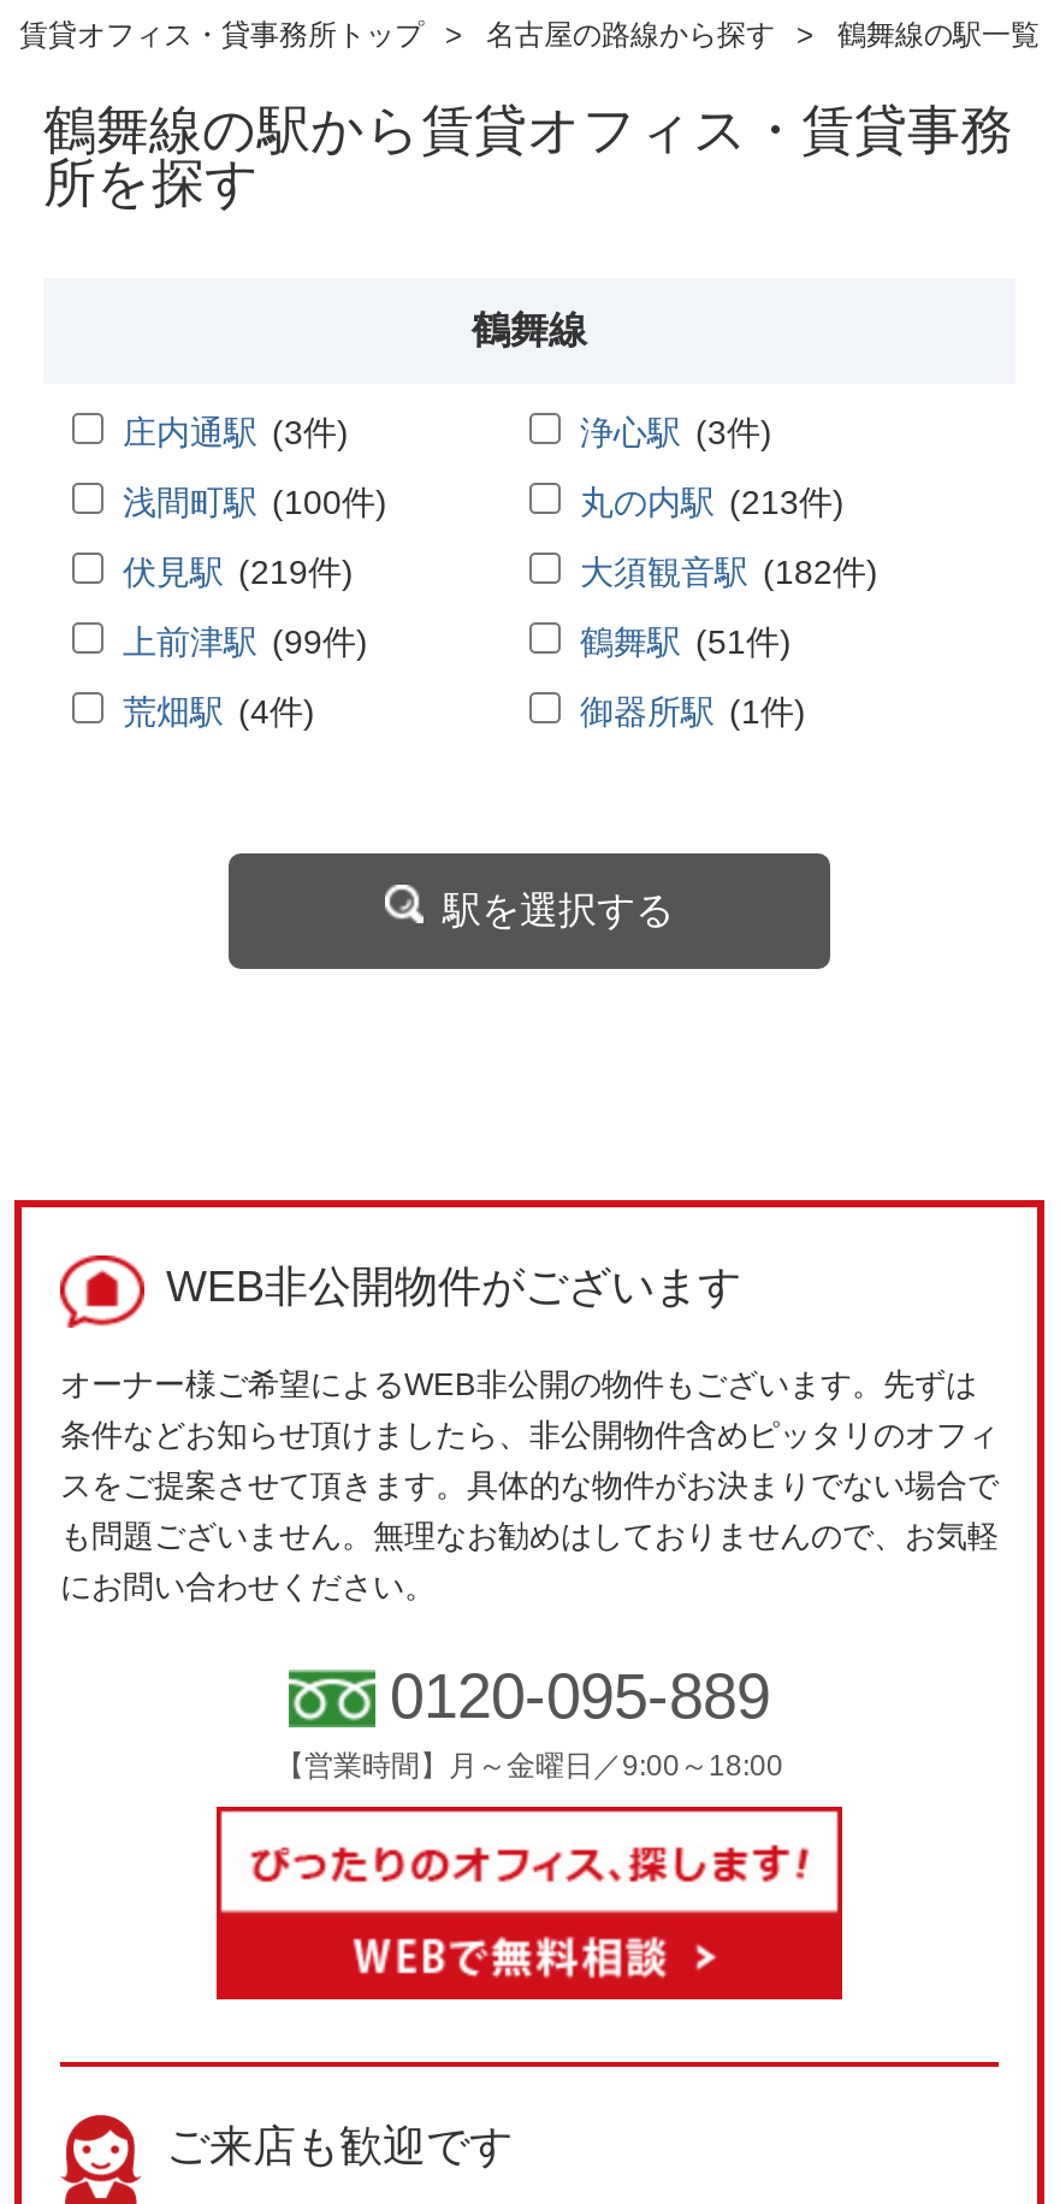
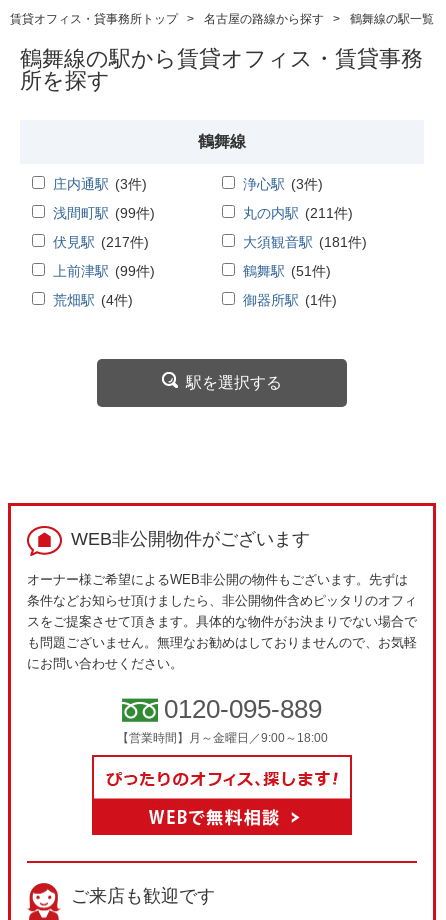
[123,483,387,521] 浅間町駅 (100件) -> [53,205,155,221] 浅間町駅 (99件)
[580,483,845,521] 丸の内駅 (213件) -> [243,205,353,221] 丸の内駅 (211件)
[123,553,354,591] 伏見駅 (219件) -> [53,234,149,250] 伏見駅 (217件)
[580,553,878,591] 大須観音駅 (182件) -> [243,234,367,250] 大須観音駅 (181件)

